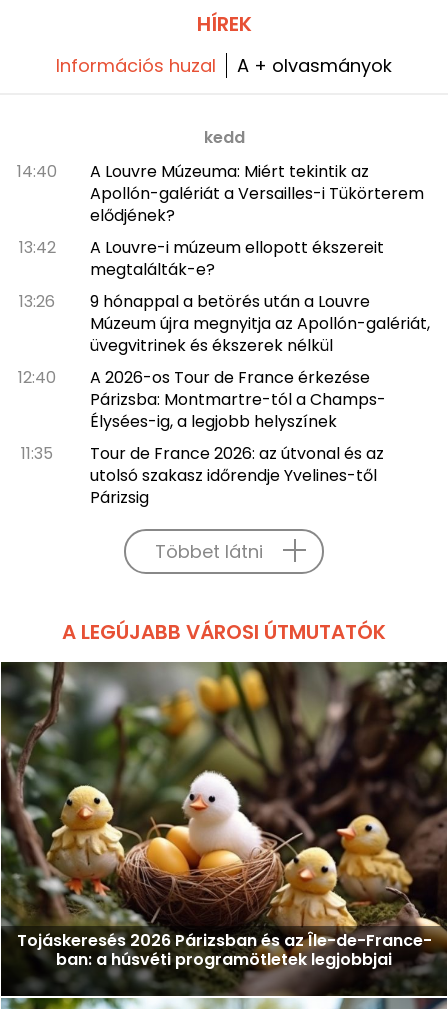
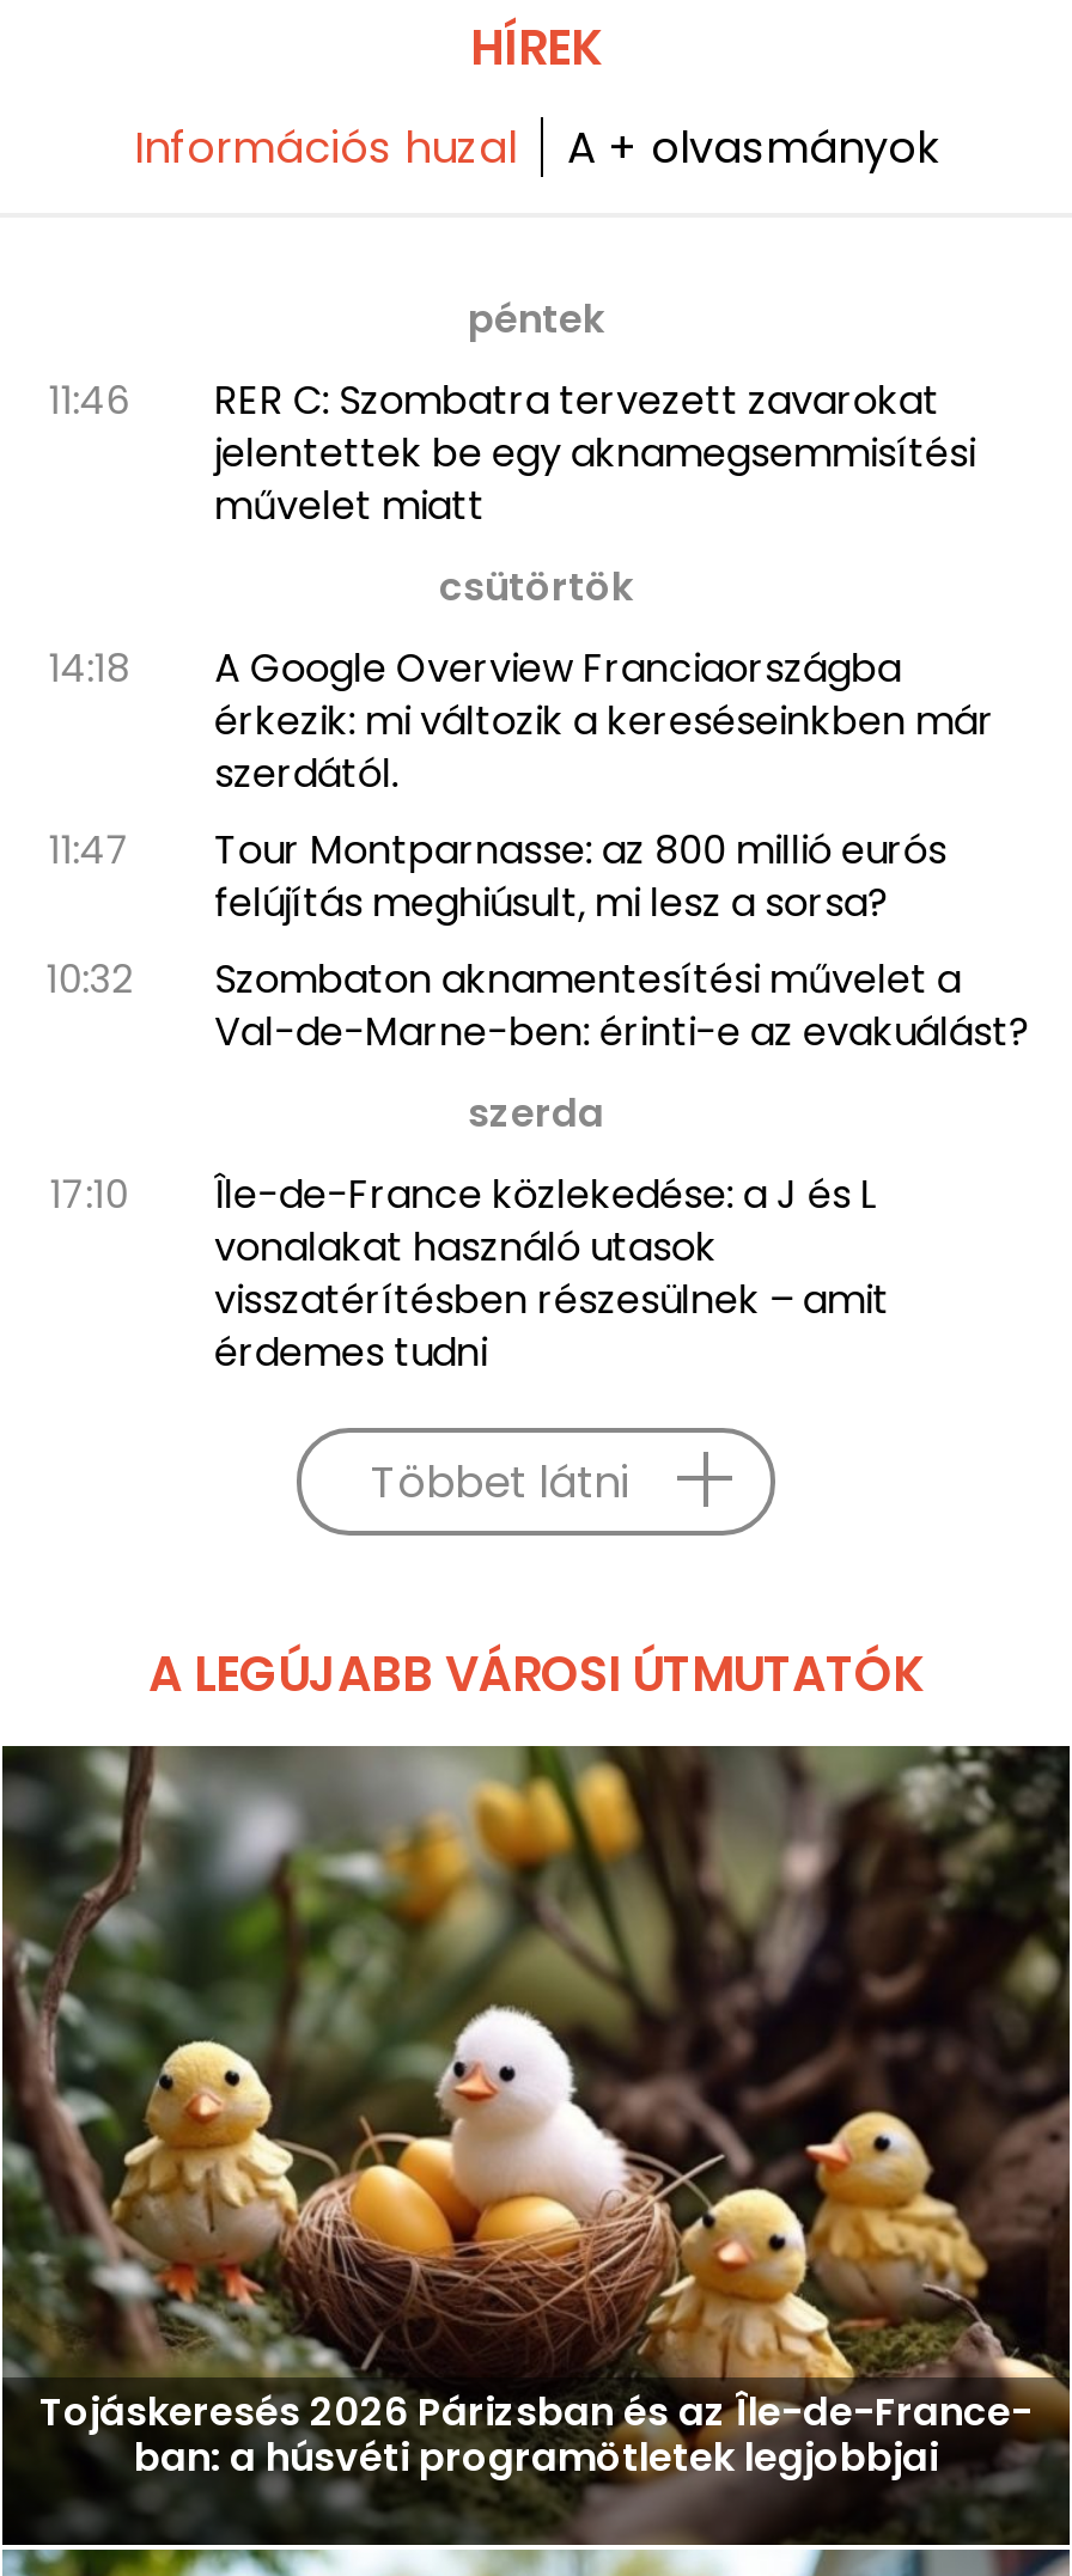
[17,125,430,508] kedd | 14:40 | A Louvre Múzeuma: Miért tekintik az | Apollón-galériát a Versailles-i Tükörterem | elődjének? | 13:42 | A Louvre-i múzeum ellopott ékszereit | megtalálták-e? | 13:26 | 9 hónappal a betörés után a Louvre | Múzeum újra megnyitja az Apollón-galériát, | üvegvitrinek és ékszerek nélkül | 12:40 | A 2026-os Tour de France érkezése | Párizsba: Montmartre-tól a Champs- | Élysées-ig, a legjobb helyszínek | 11:35 | Tour de France 2026: az útvonal és az | utolsó szakasz időrendje Yvelines-től | Párizsig -> [46,291,1031,1379] péntek | 11:46 | RER C: Szombatra tervezett zavarokat | jelentettek be egy aknamegsemmisítési | művelet miatt | csütörtök | 14:18 | A Google Overview Franciaországba | érkezik: mi változik a kereséseinkben már | szerdától. | 11:47 | Tour Montparnasse: az 800 millió eurós | felújítás meghiúsult, mi lesz a sorsa? | 10:32 | Szombaton aknamentesítési művelet a | Val-de-Marne-ben: érinti-e az evakuálást? | szerda | 17:10 | Île-de-France közlekedése: a J és L | vonalakat használó utasok | visszatérítésben részesülnek – amit | érdemes tudni

